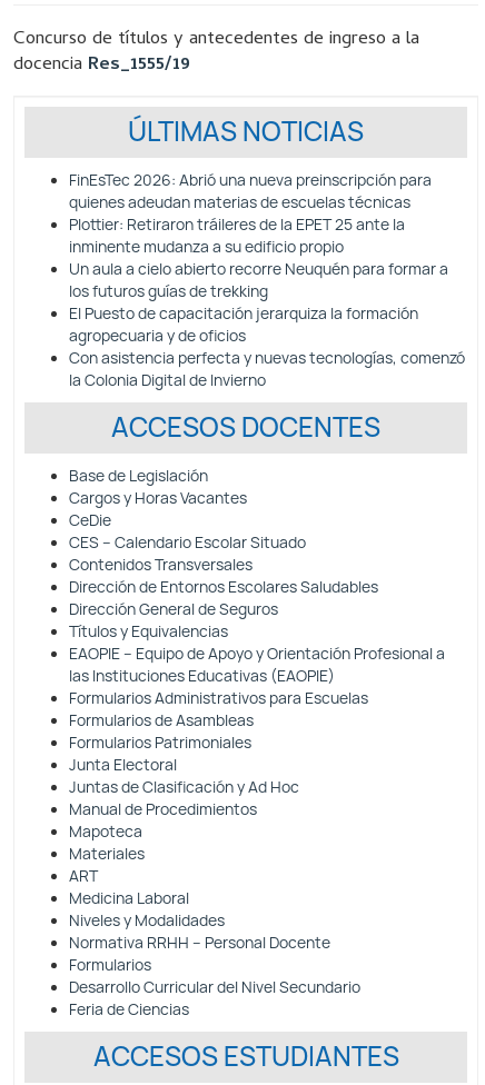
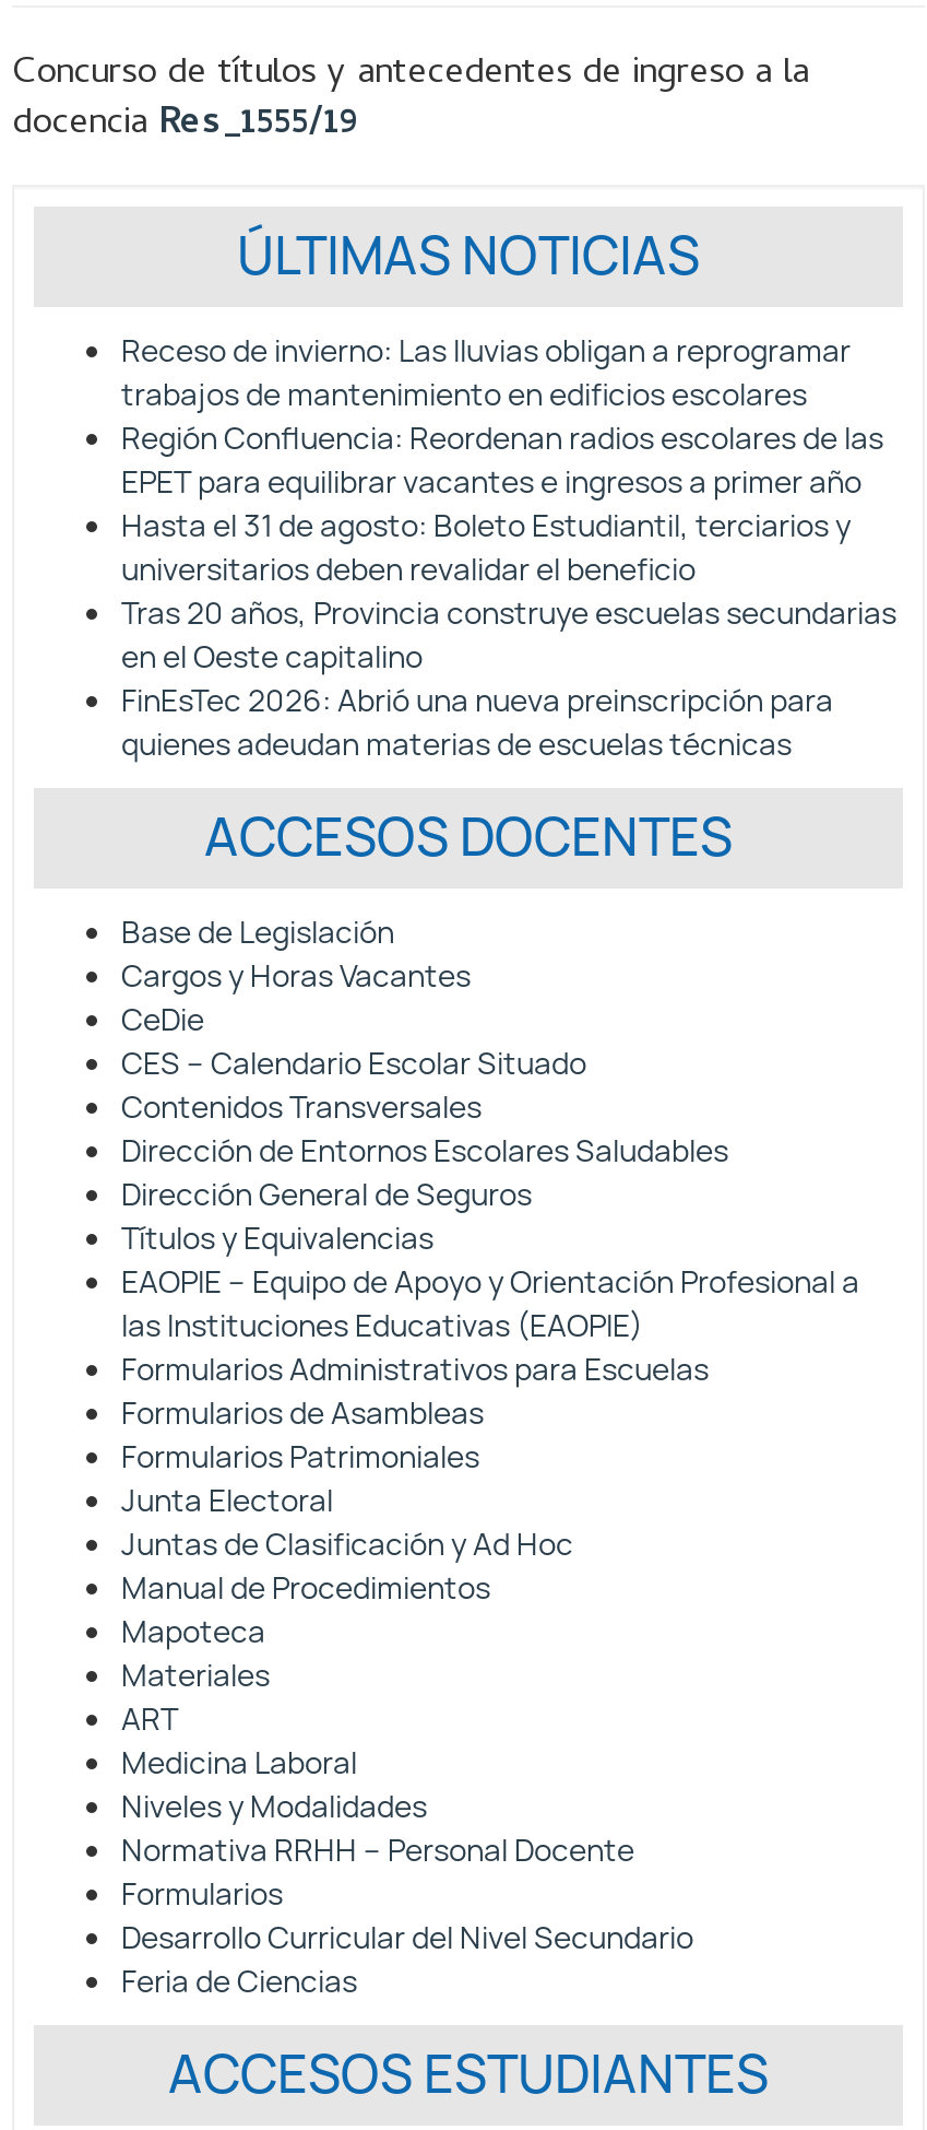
none -> [121,331,896,676] Receso de invierno: Las lluvias obligan a reprogramar | trabajos de mantenimiento en edificios escolares | Región Confluencia: Reordenan radios escolares de las | EPET para equilibrar vacantes e ingresos a primer año | Hasta el 31 de agosto: Boleto Estudiantil, terciarios y | universitarios deben revalidar el beneficio | Tras 20 años, Provincia construye escuelas secundarias | en el Oeste capitalino
moved [69,170,432,212] -> [121,681,833,764]: FinEsTec 2026: Abrió una nueva preinscripción para | quienes adeudan materias de escuelas técnicas
[69,215,465,390] Plottier: Retiraron tráileres de la EPET 25 ante la | inminente mudanza a su edificio propio | Un aula a cielo abierto recorre Neuquén para formar a | los futuros guías de trekking | El Puesto de capacitación jerarquiza la formación | agropecuaria y de oficios | Con asistencia perfecta y nuevas tecnologías, comenzó | la Colonia Digital de Invierno -> none

